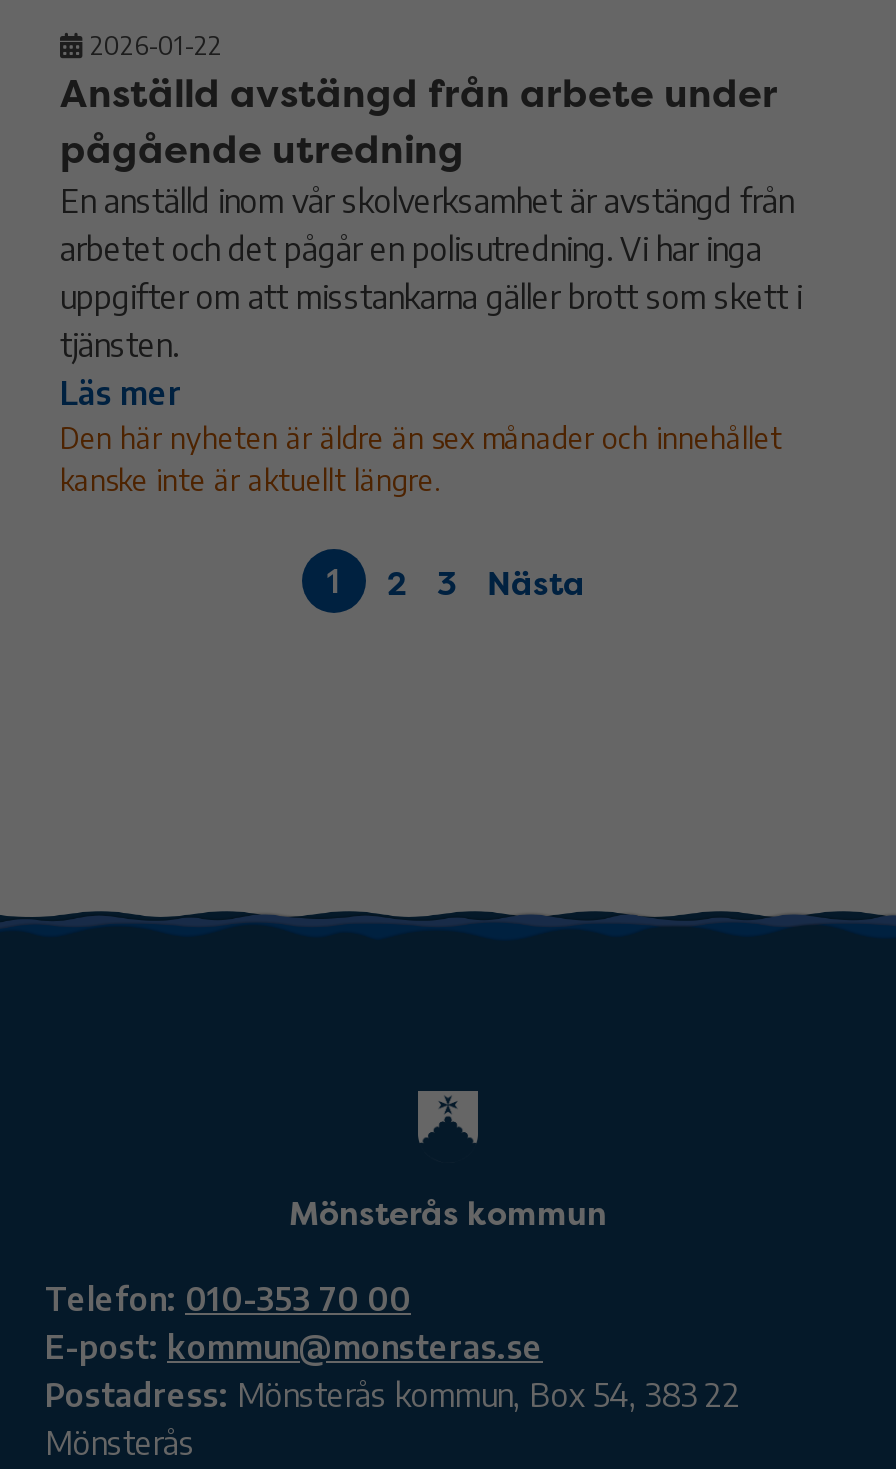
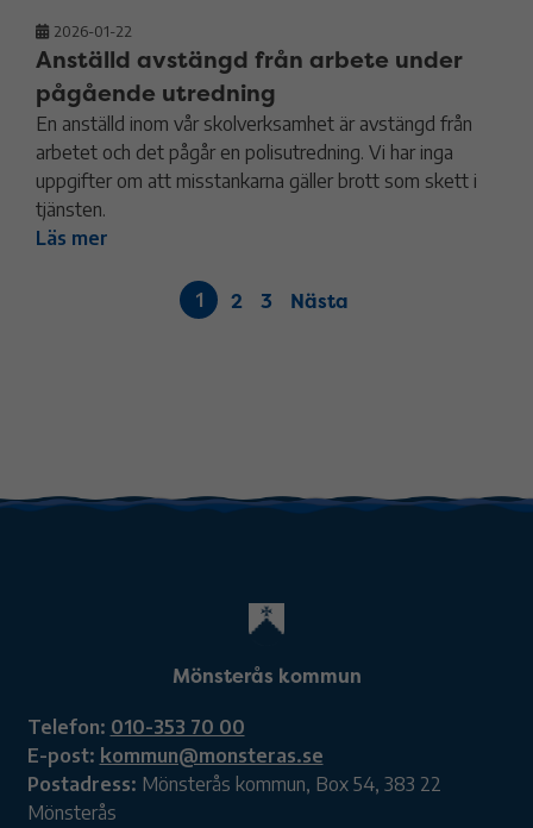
[60,420,782,498] Den här nyheten är äldre än sex månader och innehållet | kanske inte är aktuellt längre. -> none

